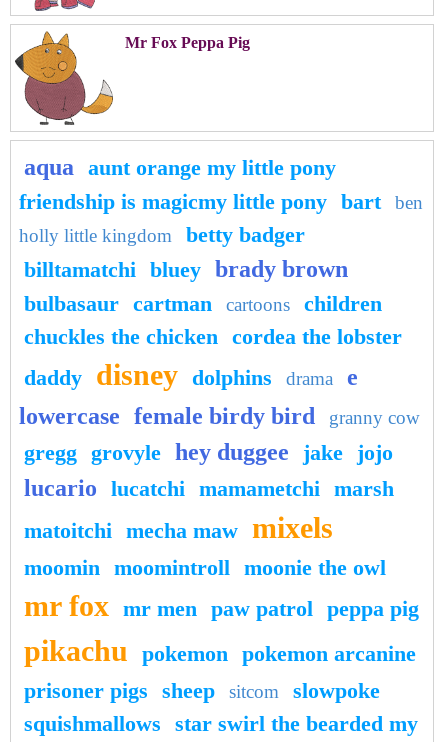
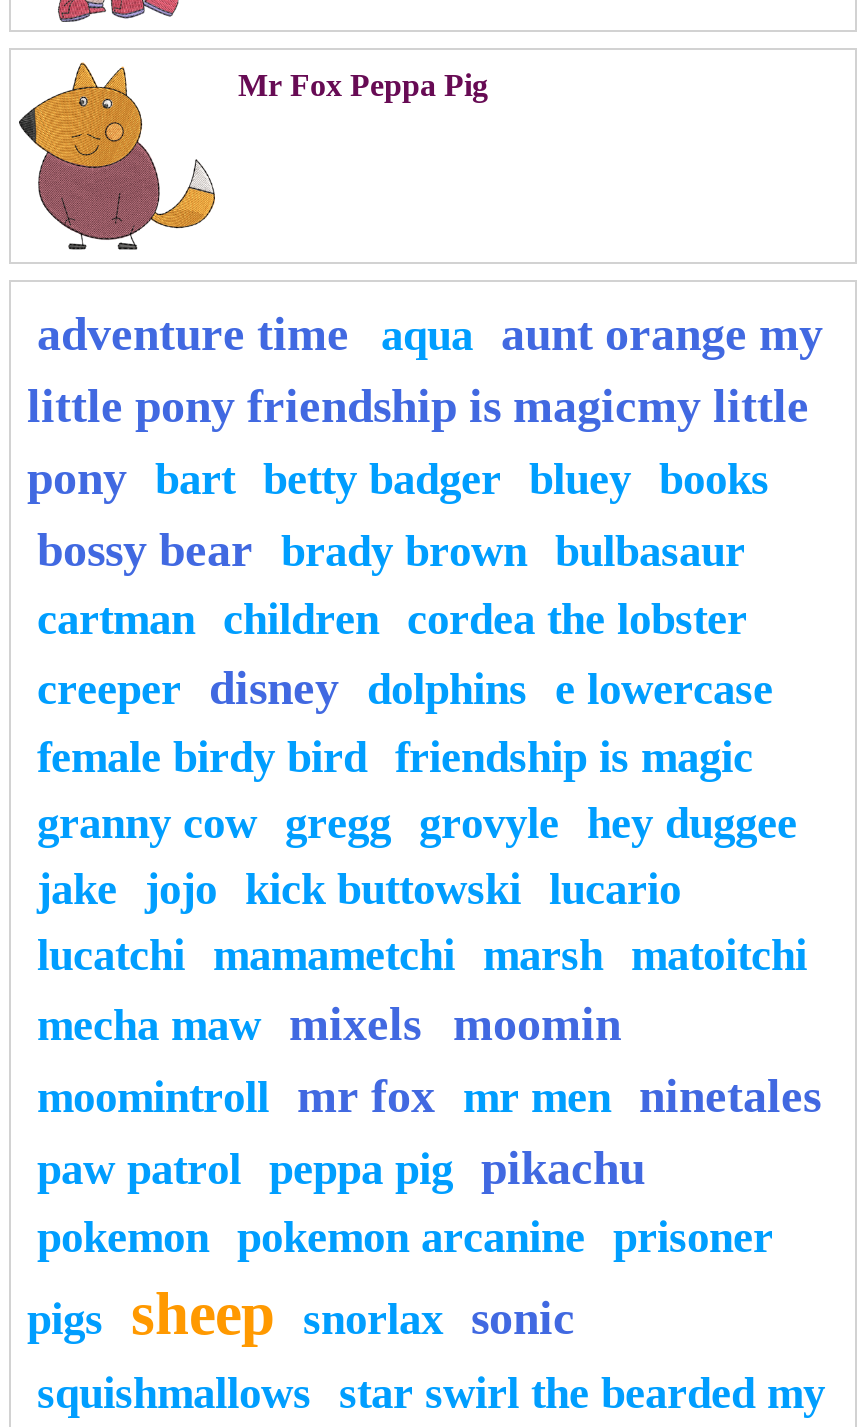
[19,154,423,703] aqua aunt orange my little pony | friendship is magicmy little pony bart | ben | holly little kingdom | betty badger | billtamatchi bluey brady brown | bulbasaur cartman | cartoons | children | chuckles the chicken cordea the lobster | daddy disney dolphins | drama | e | lowercase female birdy bird | granny cow | gregg grovyle hey duggee jake jojo | lucario lucatchi mamametchi marsh | matoitchi mecha maw mixels | moomin moomintroll moonie the owl | mr fox mr men paw patrol peppa pig | pikachu pokemon pokemon arcanine | prisoner pigs sheep | sitcom | slowpoke -> [27,307,823,1347] adventure time aqua aunt orange my | little pony friendship is magicmy little | pony bart betty badger bluey books | bossy bear brady brown bulbasaur | cartman children cordea the lobster | creeper disney dolphins e lowercase | female birdy bird friendship is magic | granny cow gregg grovyle hey duggee | jake jojo kick buttowski lucario | lucatchi mamametchi marsh matoitchi | mecha maw mixels moomin | moomintroll mr fox mr men ninetales | paw patrol peppa pig pikachu | pokemon pokemon arcanine prisoner | pigs sheep snorlax sonic

